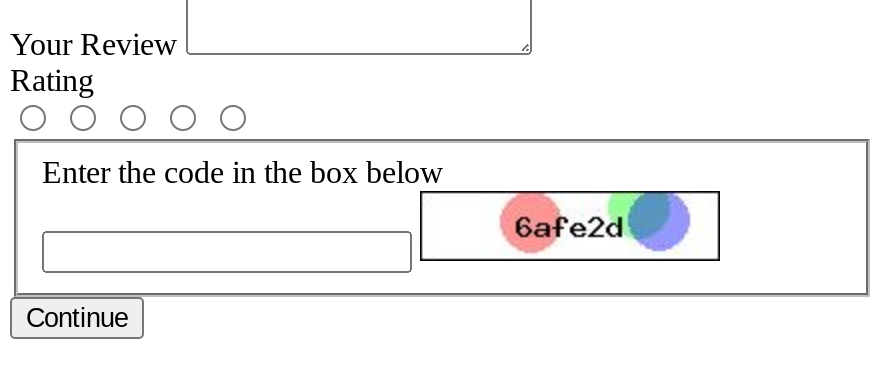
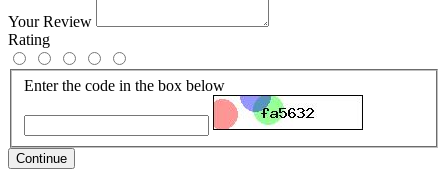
[420,189,692,261] [image] -> [213,94,348,130] [image]

